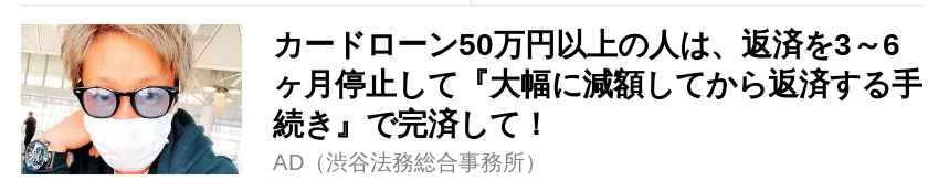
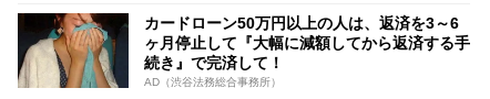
[21,22,242,177] [image] -> [17,12,130,89] [image]

